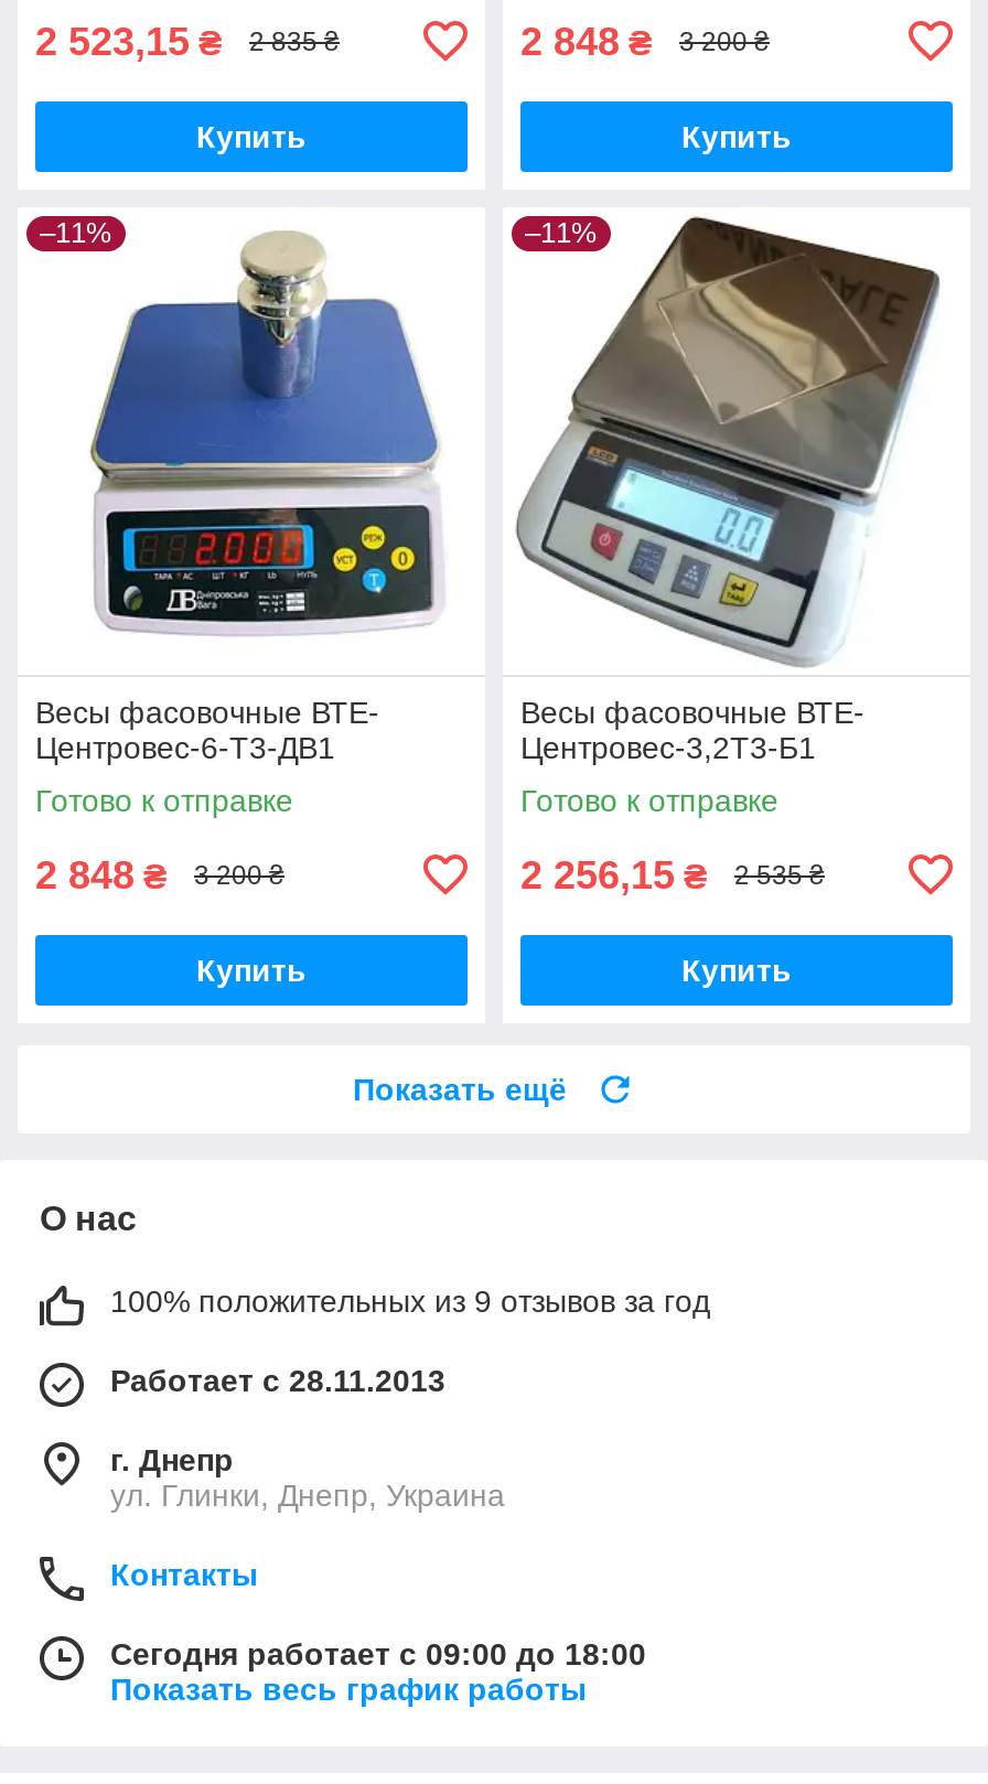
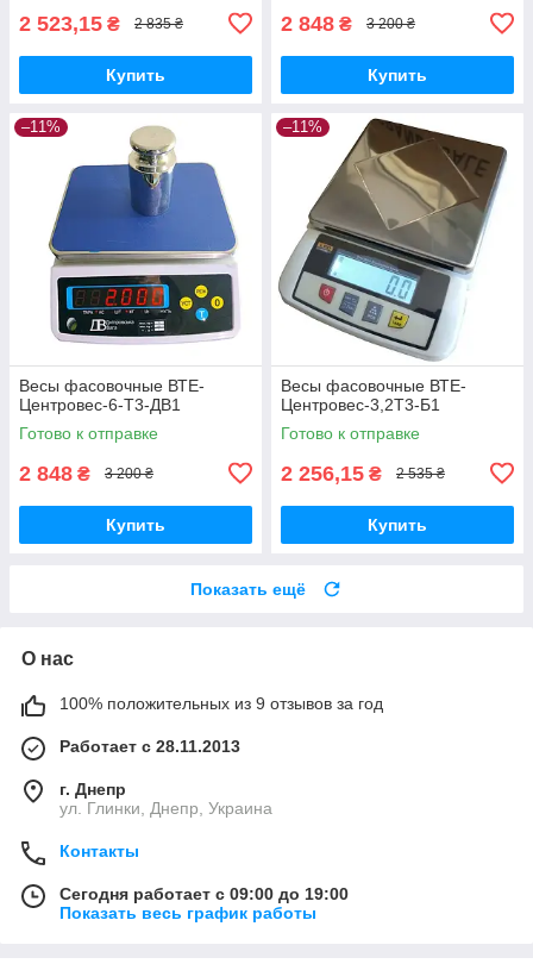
[110,1636,646,1671] Сегодня работает с 09:00 до 18:00 -> [59,884,349,903] Сегодня работает с 09:00 до 19:00

